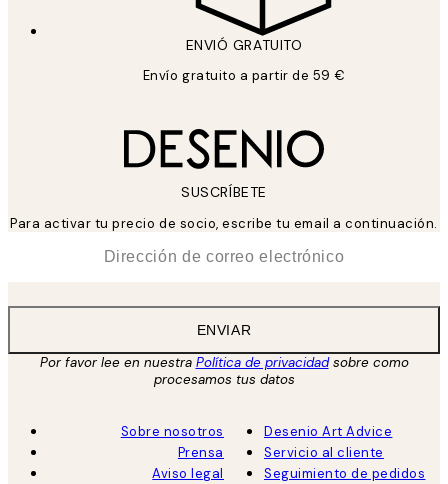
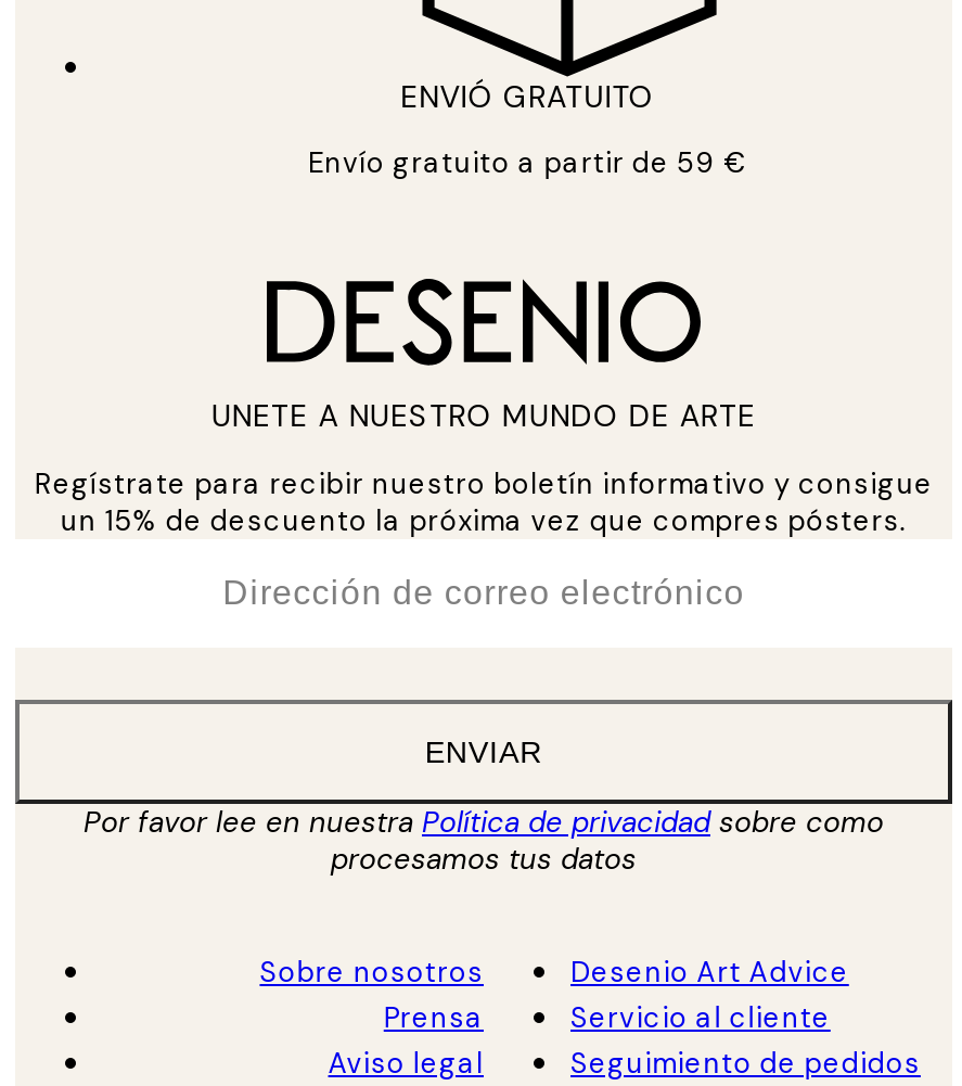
[181,183,267,201] SUSCRÍBETE -> [211,396,756,435] UNETE A NUESTRO MUNDO DE ARTE
[10,215,438,232] Para activar tu precio de socio, escribe tu email a continuación. -> [34,465,933,539] Regístrate para recibir nuestro boletín informativo y consigue | un 15% de descuento la próxima vez que compres pósters.

